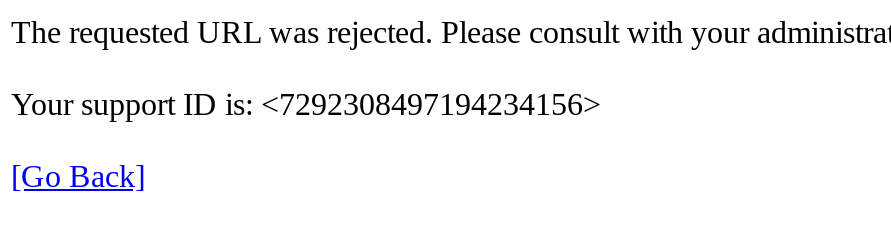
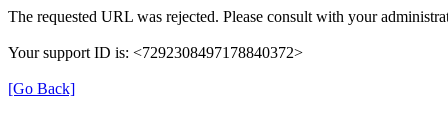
[11,87,601,121] Your support ID is: <7292308497194234156> -> [8,44,303,61] Your support ID is: <7292308497178840372>

